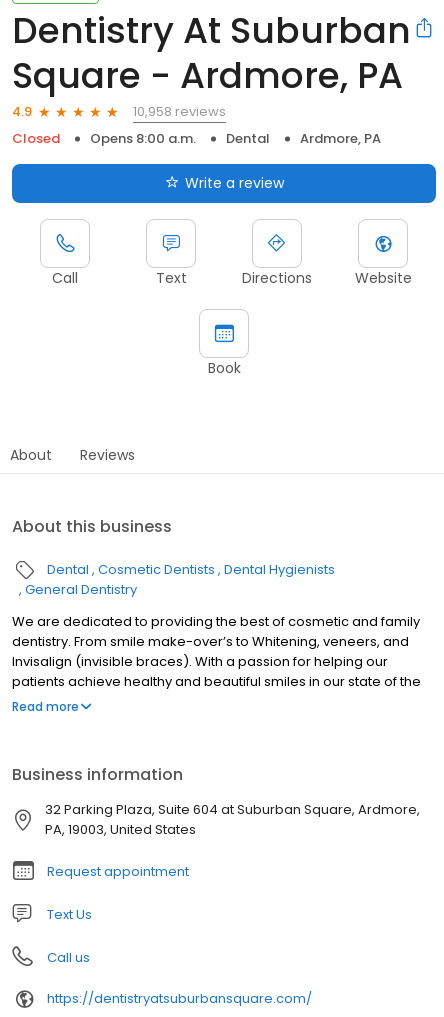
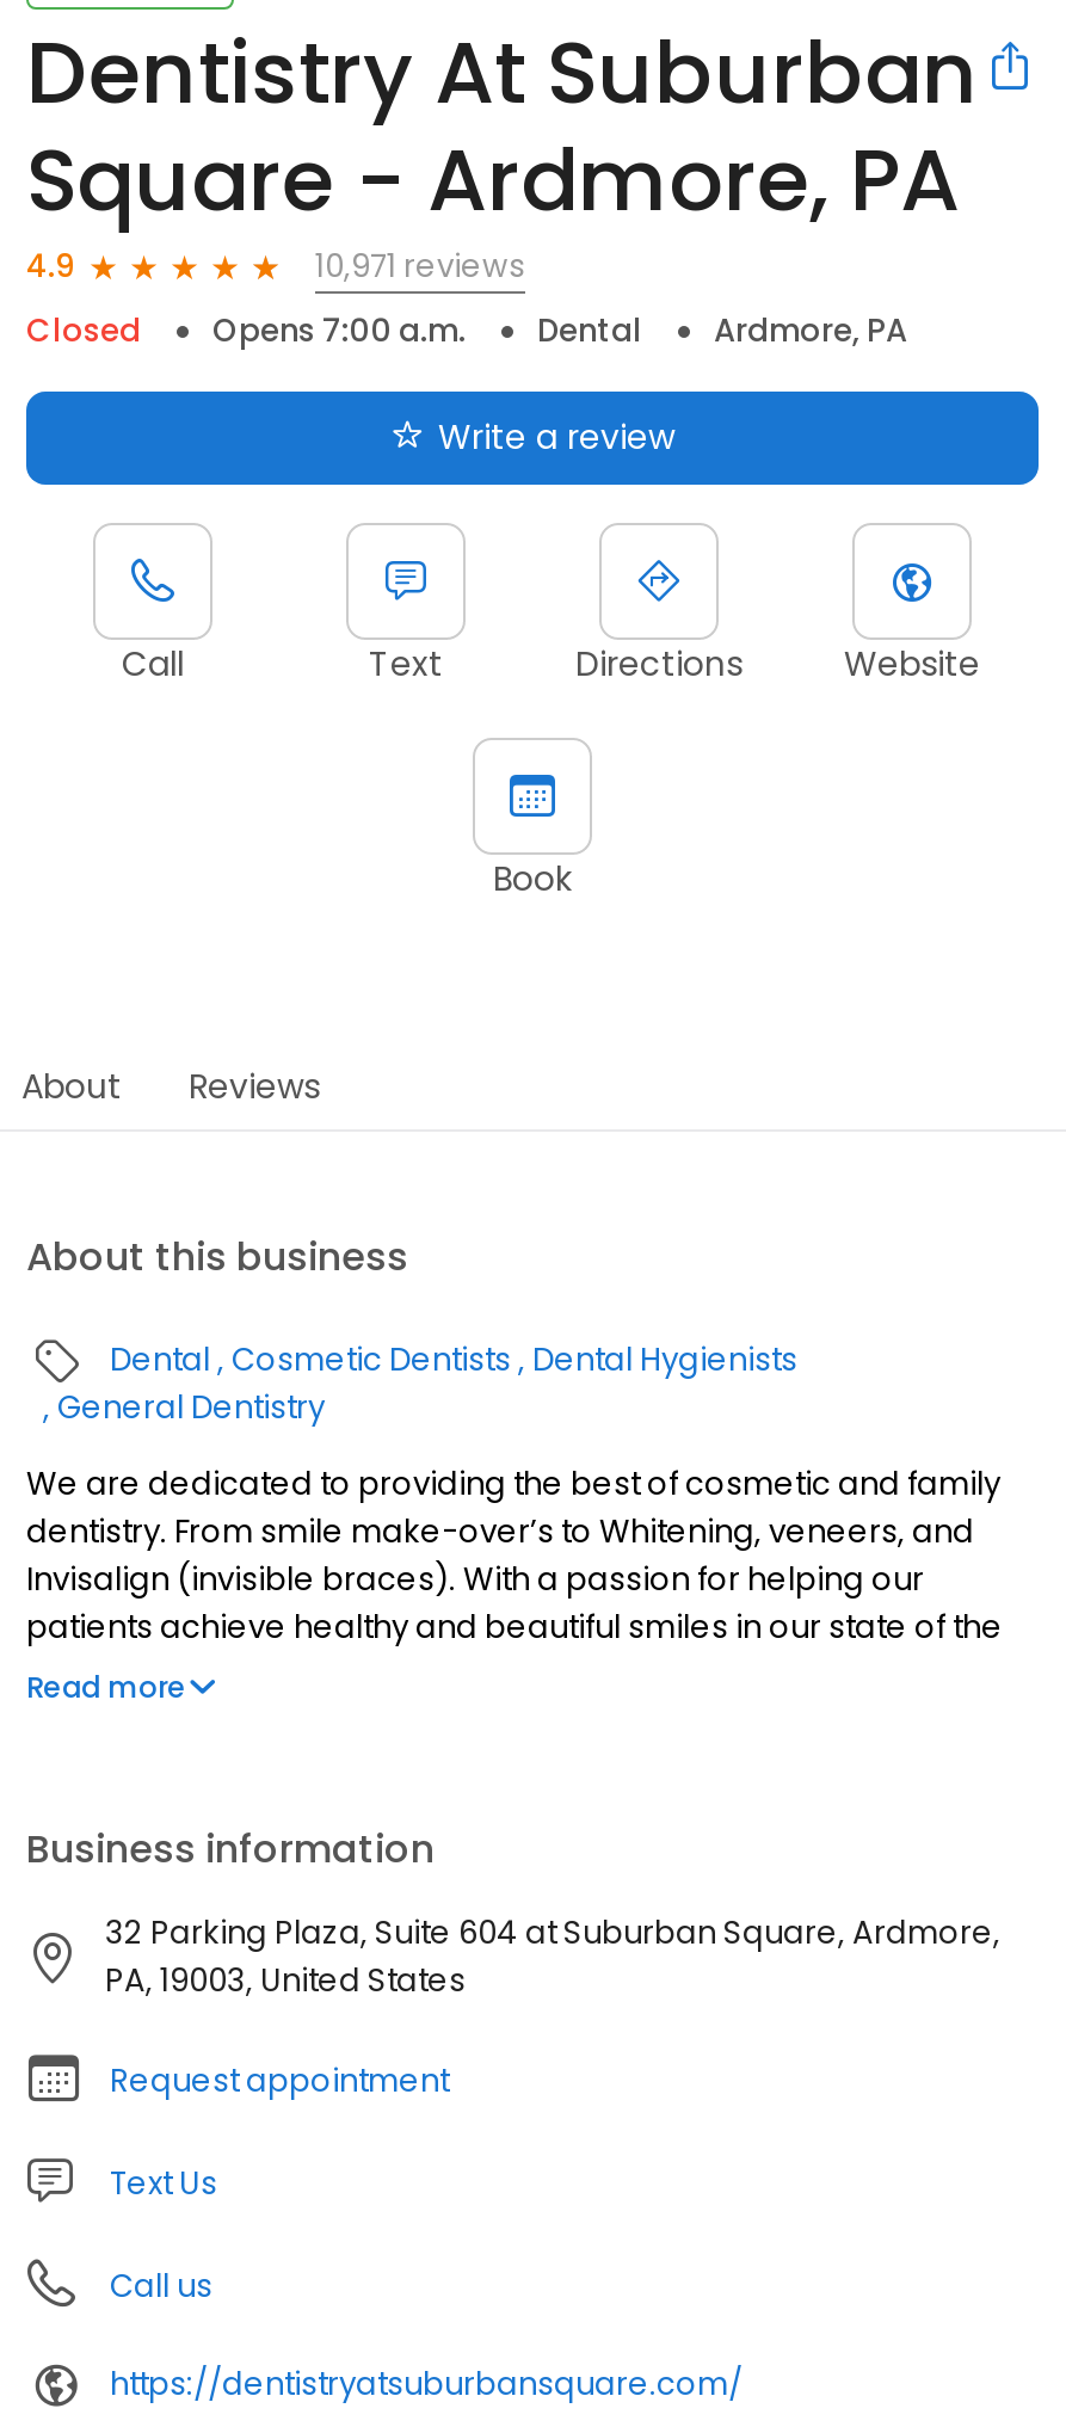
[133,102,226,121] 10,958 reviews -> [315,243,525,289] 10,971 reviews
[12,129,381,148] Closed Opens 8:00 a.m. Dental Ardmore, PA -> [26,308,907,353] Closed Opens 7:00 a.m. Dental Ardmore, PA

